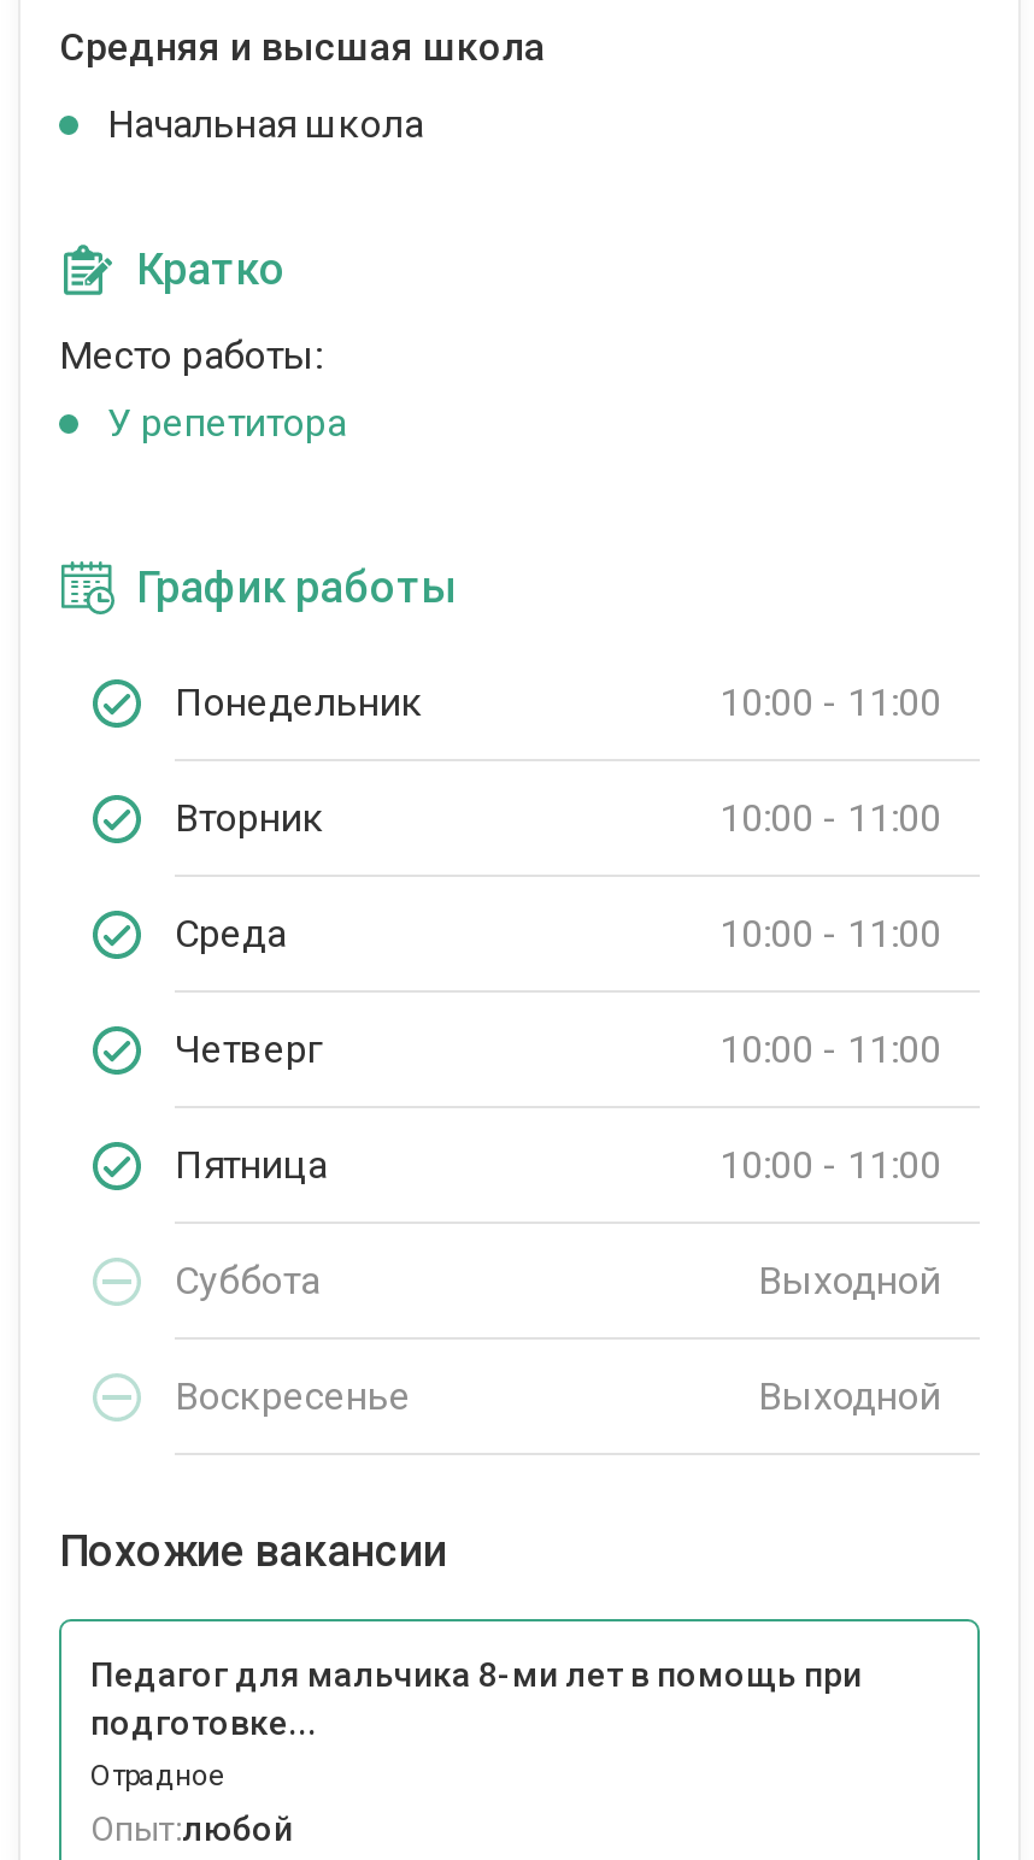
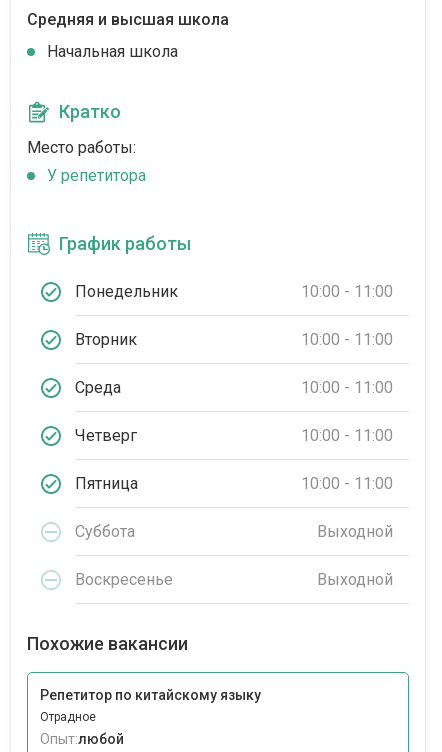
[90,1655,862,1742] Педагог для мальчика 8-ми лет в помощь при | подготовке... -> [40,687,261,703] Репетитор по китайскому языку

